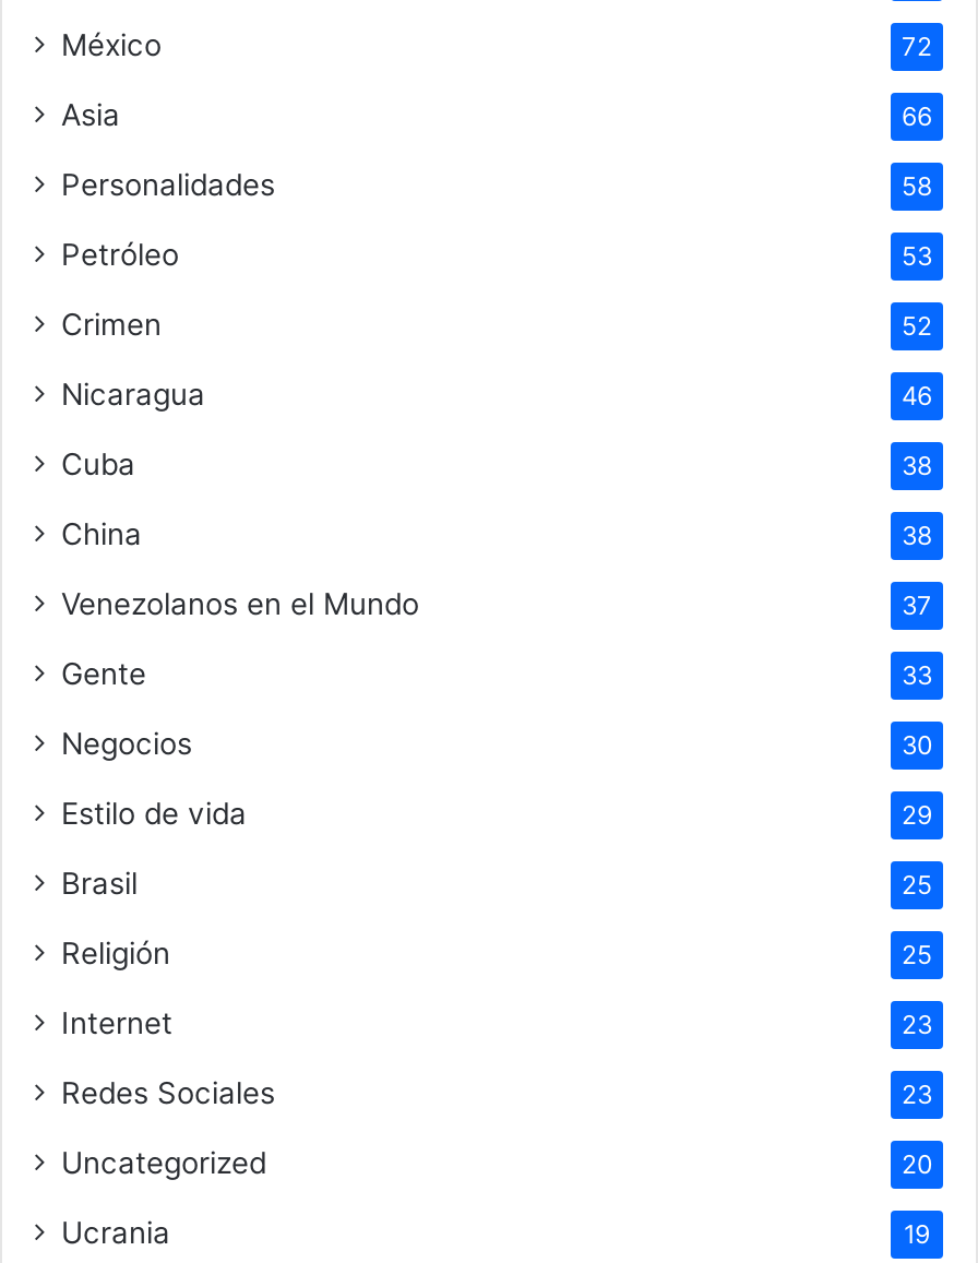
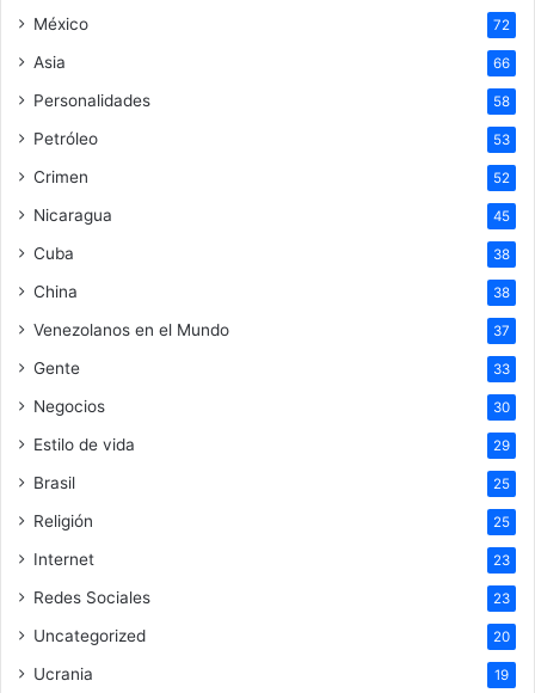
[902,379,932,410] 46 -> [493,208,510,224] 45

